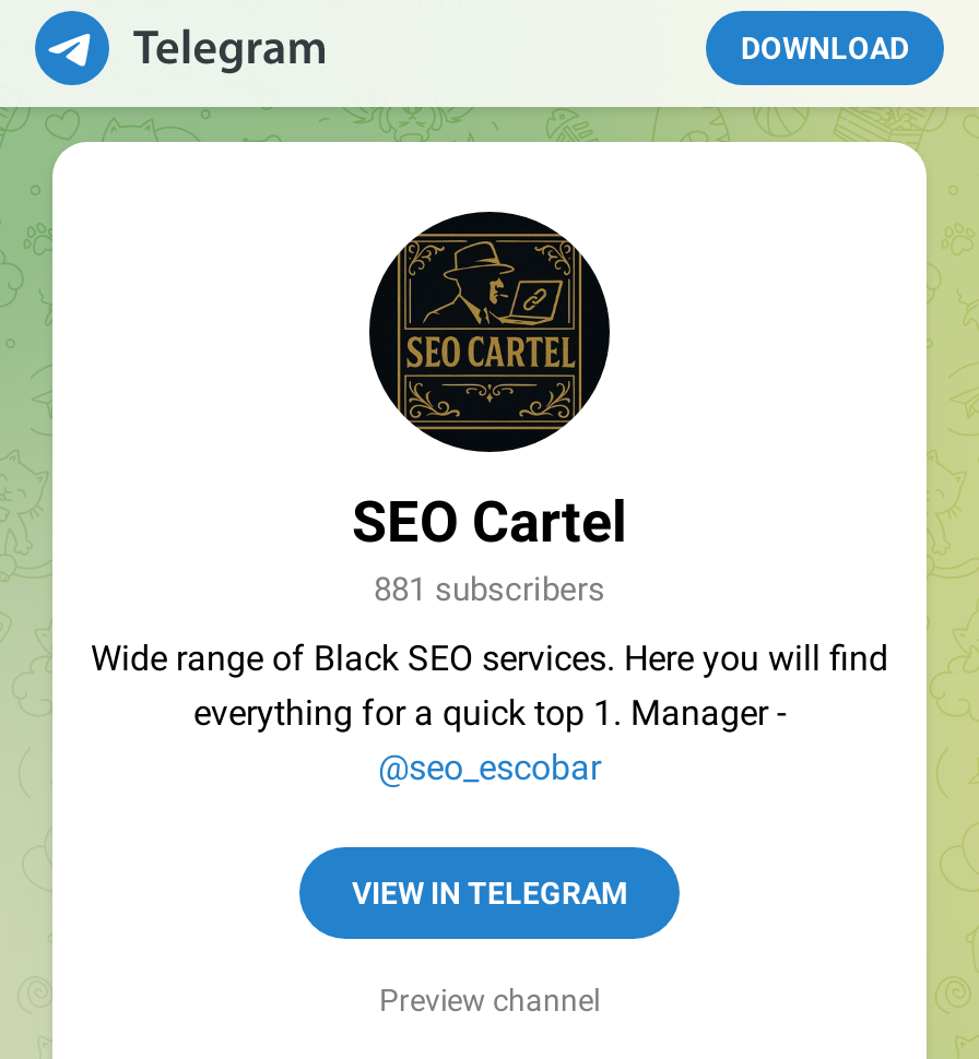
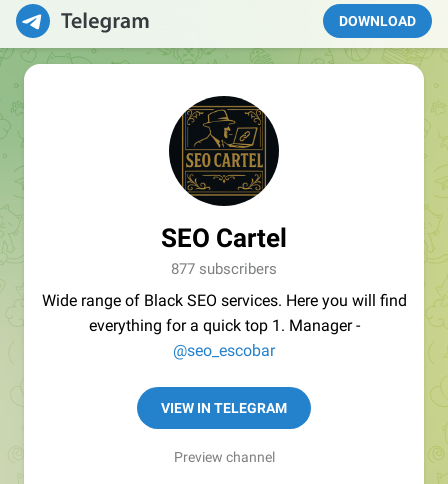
[374,570,605,609] 881 subscribers -> [171,260,277,278] 877 subscribers

